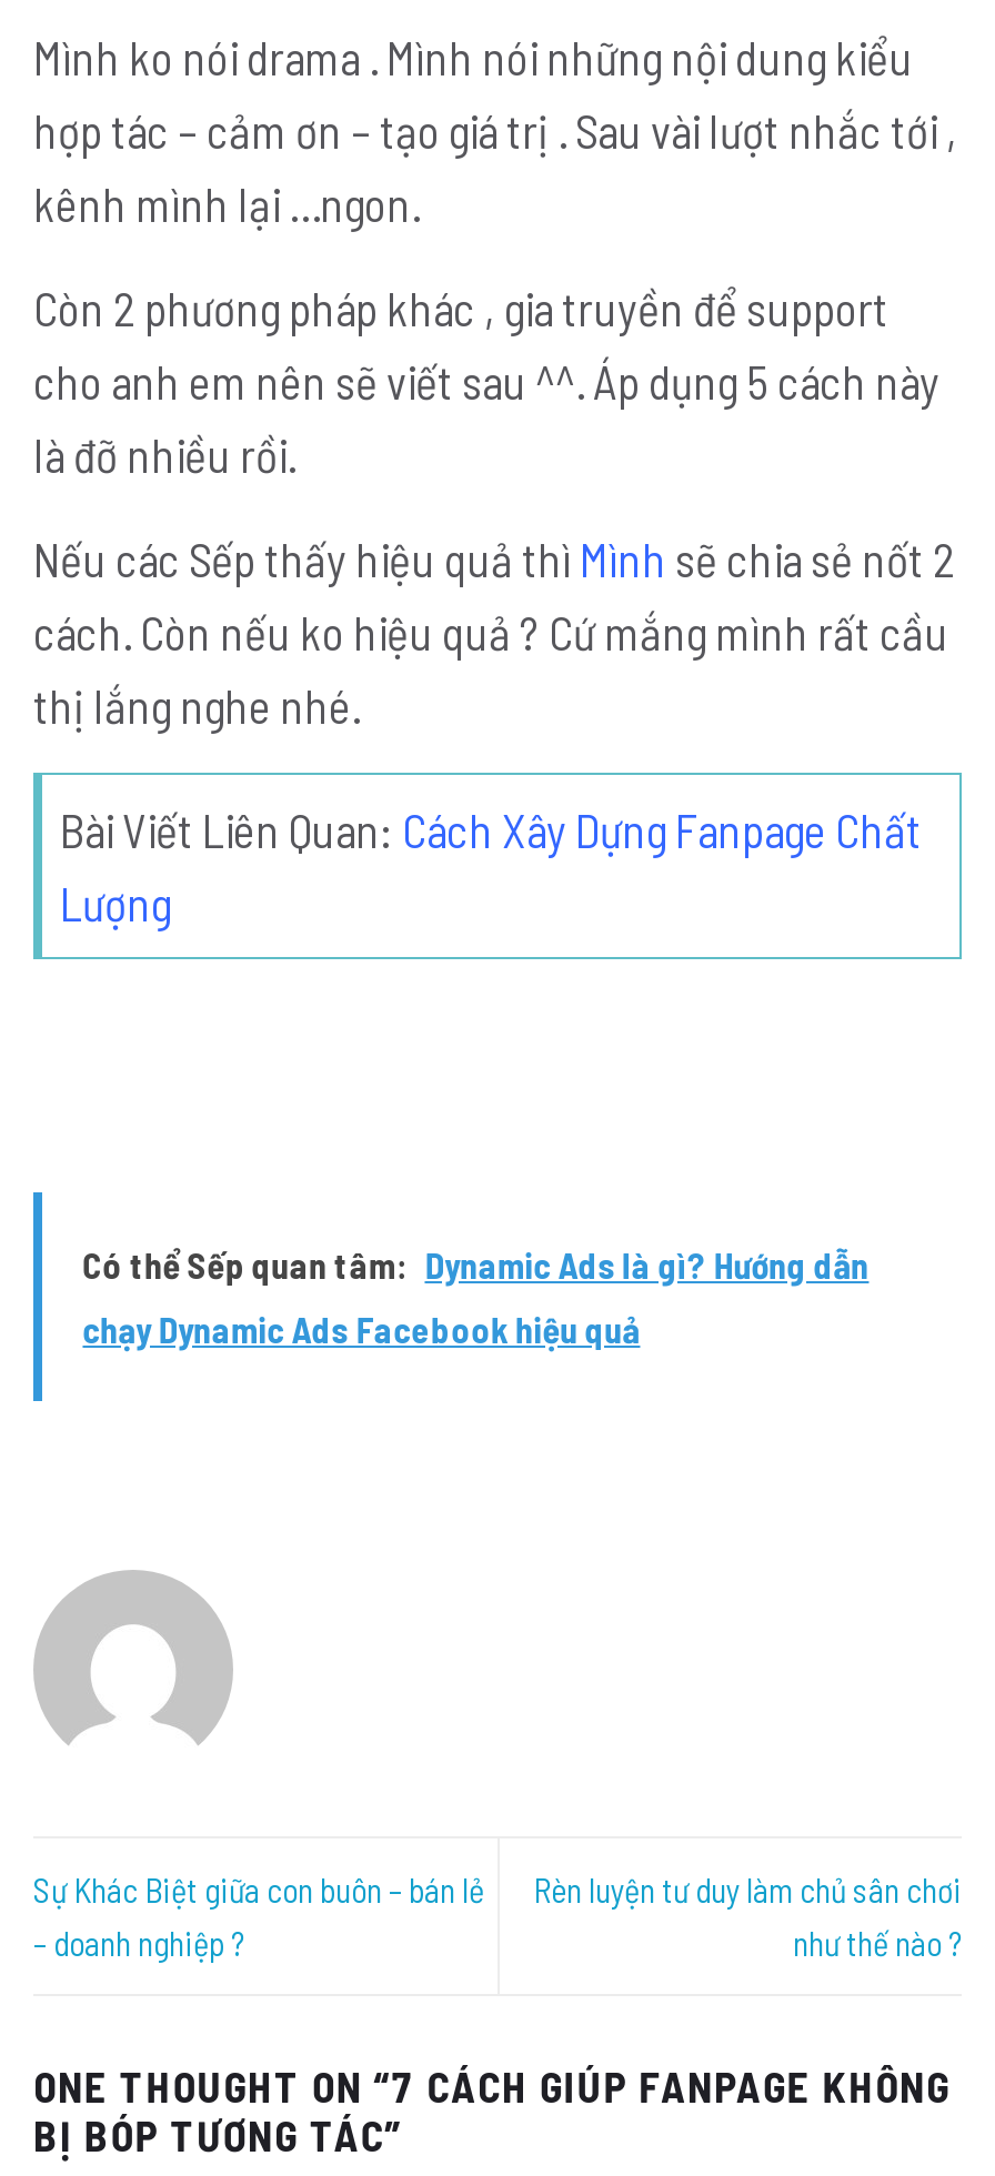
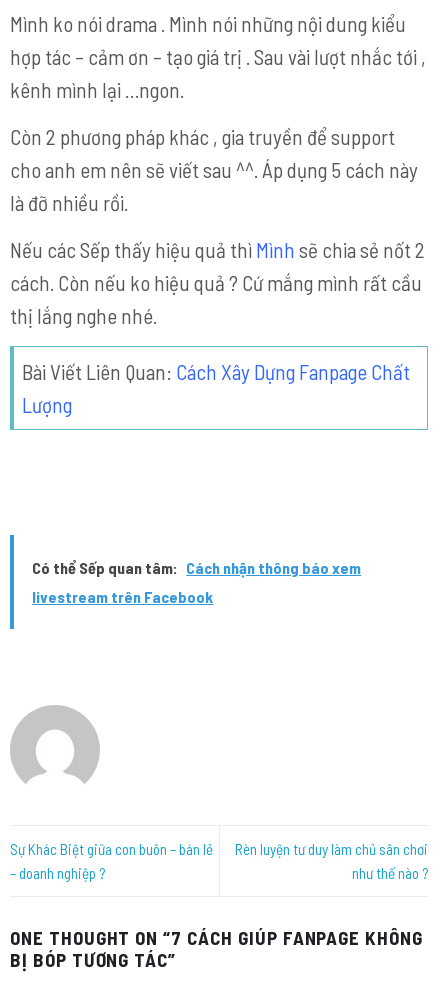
[83,1243,869,1285] Có thể Sếp quan tâm: Dynamic Ads là gì? Hướng dẫn -> [32,558,361,577] Có thể Sếp quan tâm: Cách nhận thông báo xem
[83,1307,640,1350] chạy Dynamic Ads Facebook hiệu quả -> [32,587,213,606] livestream trên Facebook

